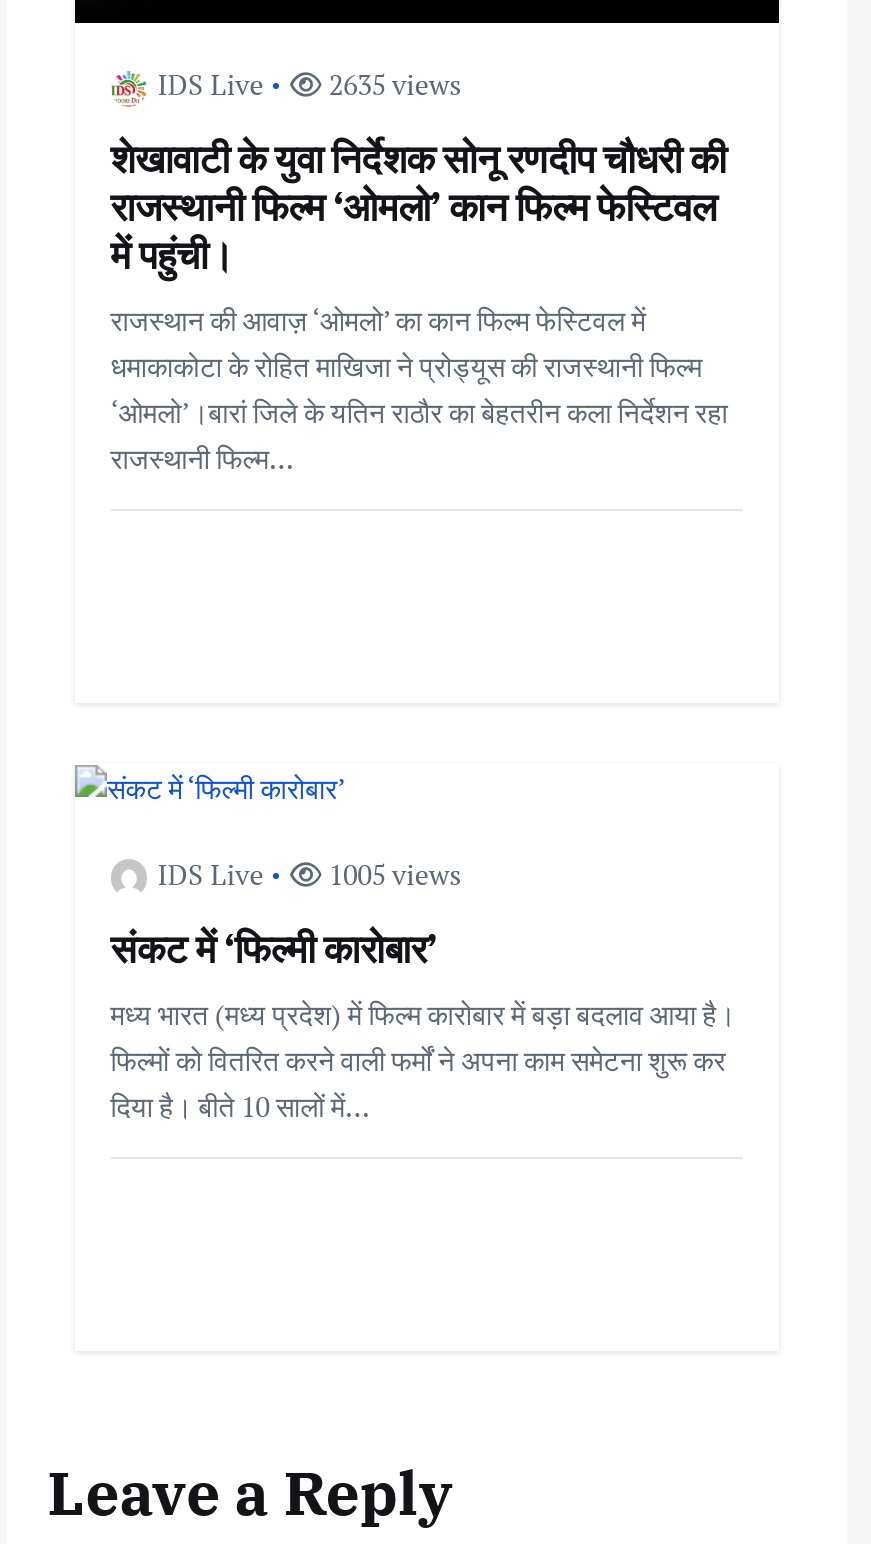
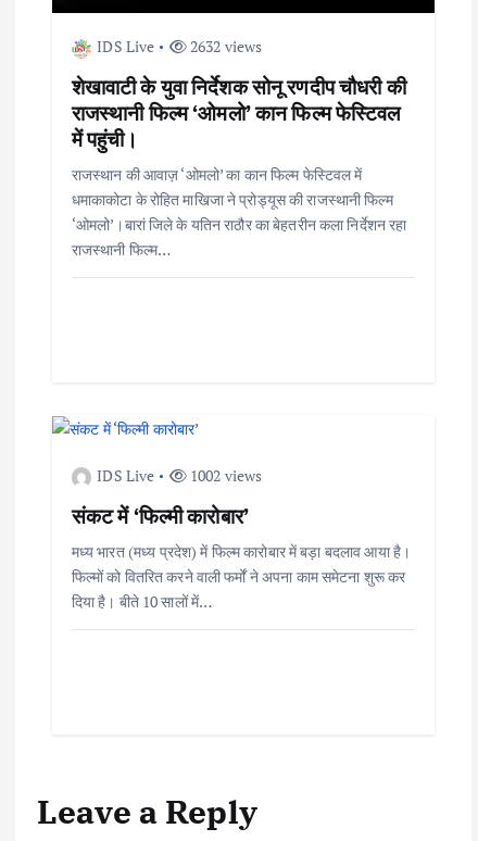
[157,66,461,104] IDS Live 2635 views -> [97,36,262,57] IDS Live 2632 views
[157,855,461,893] IDS Live 1005 views -> [97,465,262,486] IDS Live 1002 views

